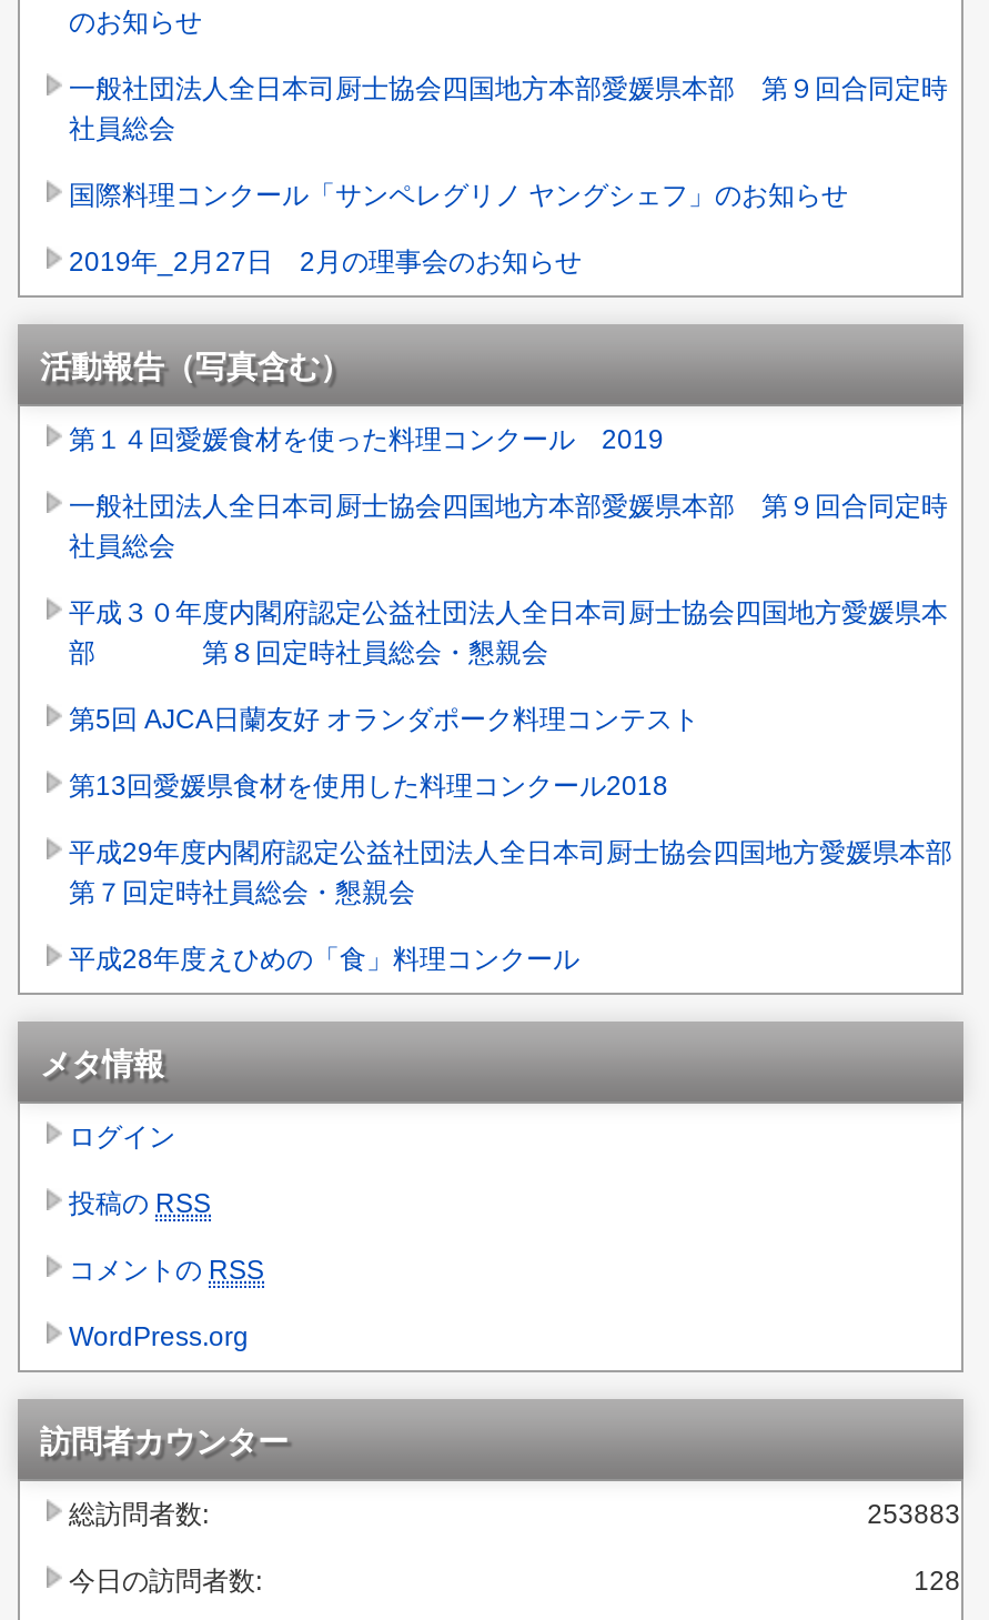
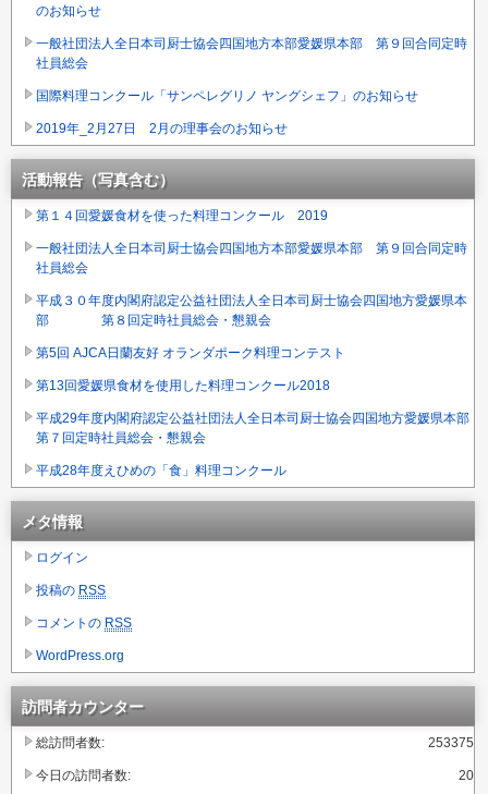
[867,1499,960,1530] 253883 -> [428,735,473,750] 253375
[914,1566,960,1597] 128 -> [458,768,473,783] 20

